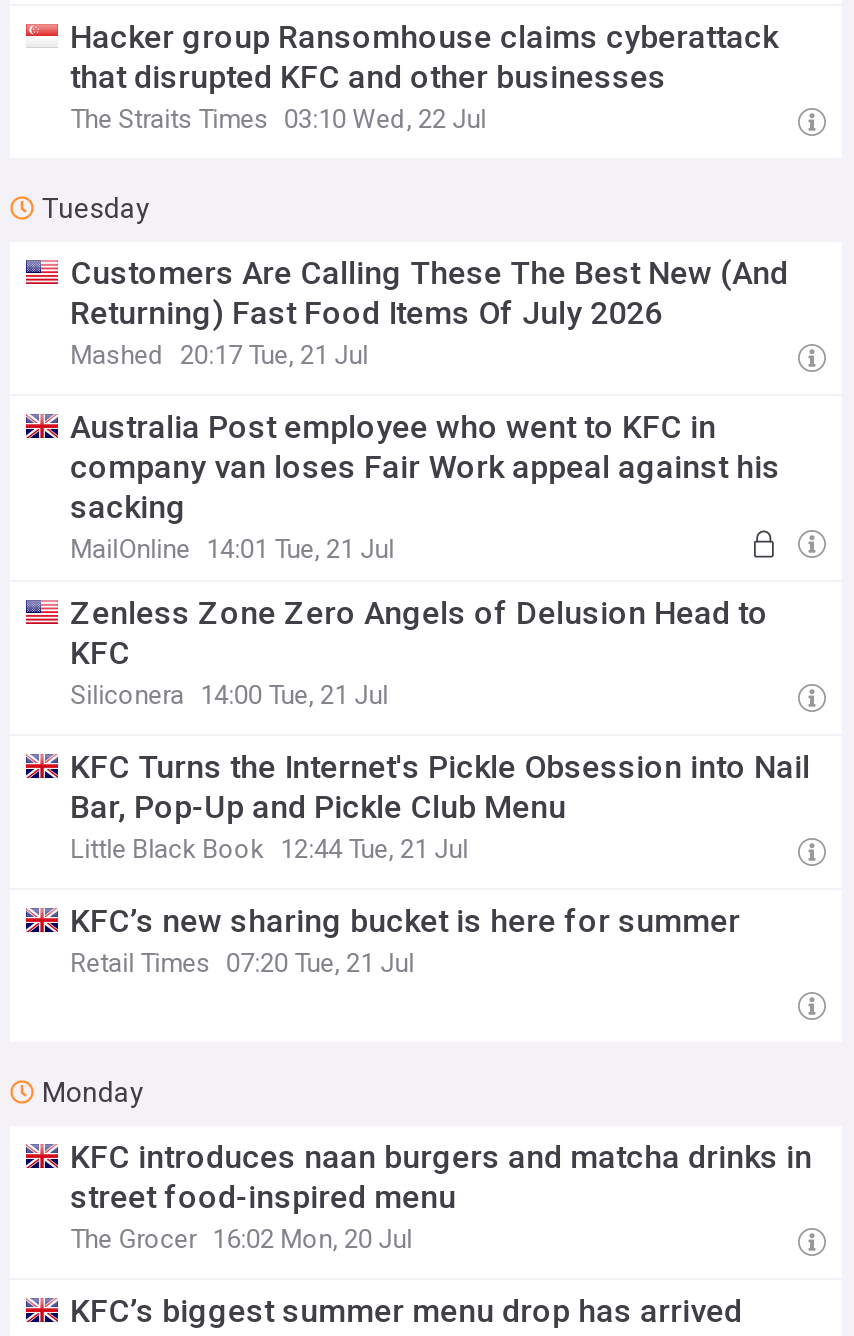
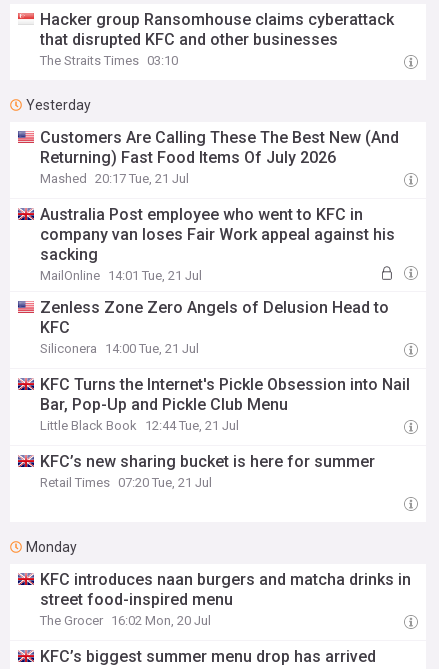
[70,104,486,134] The Straits Times 03:10 Wed, 22 Jul -> [40,53,178,68] The Straits Times 03:10
[42,192,150,224] Tuesday -> [26,97,91,113] Yesterday

